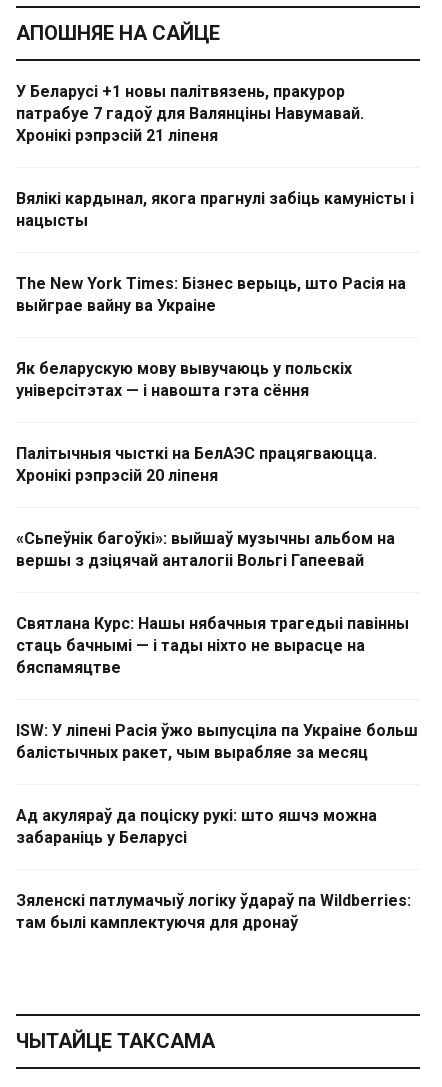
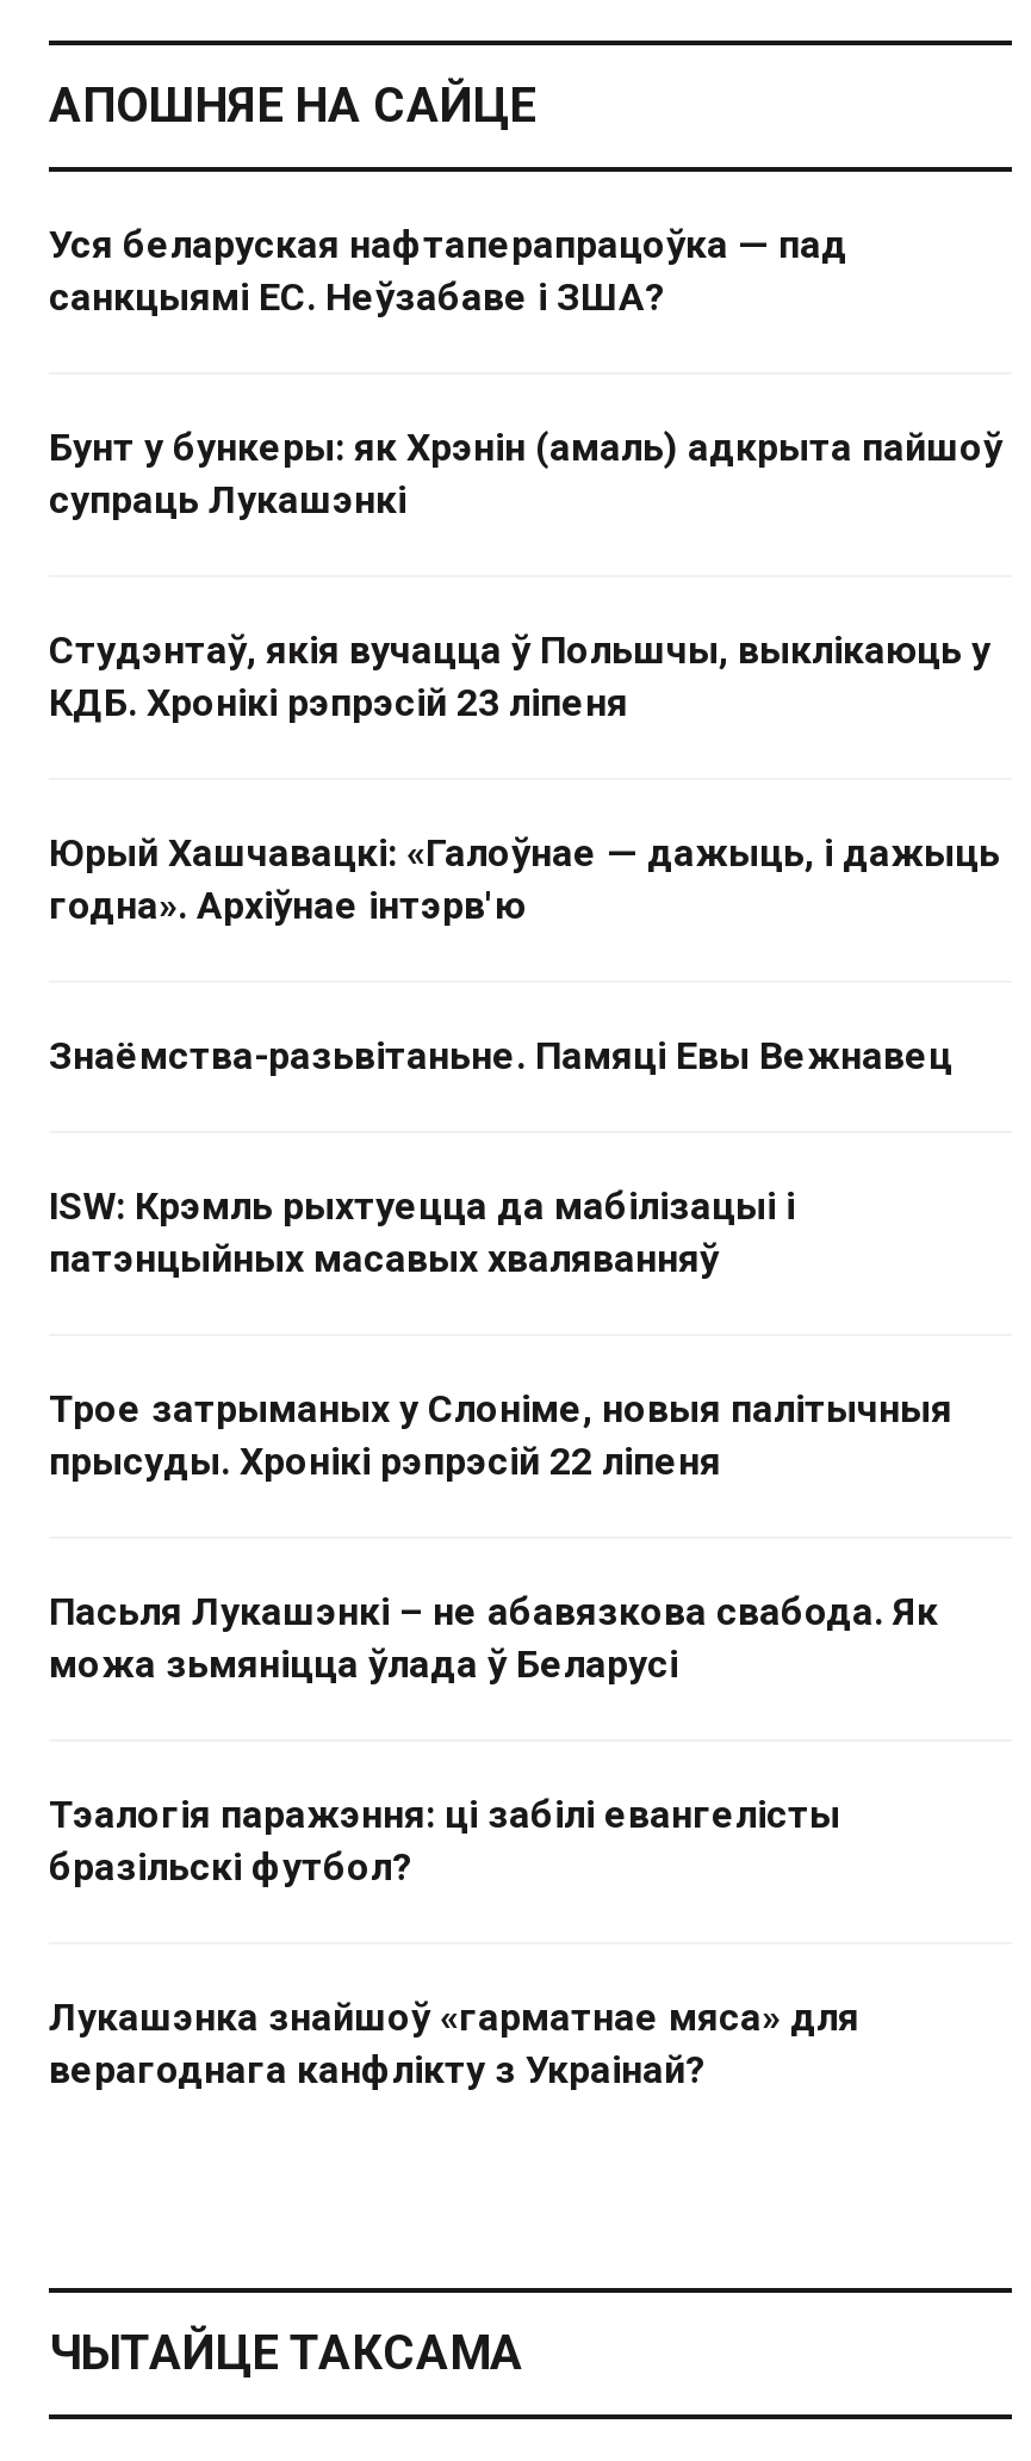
[16,82,364,145] У Беларусі +1 новы палітвязень, пракурор | патрабуе 7 гадоў для Валянціны Навумавай. | Хронікі рэпрэсій 21 ліпеня -> [49,222,847,320] Уся беларуская нафтаперапрацоўка — пад | санкцыямі ЕС. Неўзабаве і ЗША?
[16,189,414,230] Вялікі кардынал, якога прагнулі забіць камуністы і | нацысты -> [49,425,1002,523] Бунт у бункеры: як Хрэнін (амаль) адкрыта пайшоў | супраць Лукашэнкі
[16,274,406,315] The New York Times: Бізнес верыць, што Расія на | выйграе вайну ва Украіне -> [49,627,990,725] Студэнтаў, якія вучацца ў Польшчы, выклікаюць у | КДБ. Хронікі рэпрэсій 23 ліпеня
[16,359,352,400] Як беларускую мову вывучаюць у польскіх | універсітэтах — і навошта гэта сёння -> [49,830,1000,928] Юрый Хашчавацкі: «Галоўнае — дажыць, і дажыць | годна». Архіўнае інтэрв'ю
[16,444,377,485] Палітычныя чысткі на БелАЭС працягваюцца. | Хронікі рэпрэсій 20 ліпеня -> [49,1033,952,1078] Знаёмства-разьвітаньне. Памяці Евы Вежнавец
[16,529,395,570] «Сьпеўнік багоўкі»: выйшаў музычны альбом на | вершы з дзіцячай анталогіі Вольгі Гапеевай -> [49,1183,795,1281] ISW: Крэмль рыхтуецца да мабілізацыі і | патэнцыйных масавых хваляванняў
[16,614,409,677] Святлана Курс: Нашы нябачныя трагедыі павінны | стаць бачнымі — і тады ніхто не вырасце на | бяспамяцтве -> [49,1386,952,1484] Трое затрыманых у Слоніме, новыя палітычныя | прысуды. Хронікі рэпрэсій 22 ліпеня
[16,721,418,762] ISW: У ліпені Расія ўжо выпусціла па Украіне больш | балістычных ракет, чым вырабляе за месяц -> [49,1589,938,1687] Пасьля Лукашэнкі – не абавязкова свабода. Як | можа зьмяніцца ўлада ў Беларусі
[16,806,377,847] Ад акуляраў да поціску рукі: што яшчэ можна | забараніць у Беларусі -> [49,1792,840,1890] Тэалогія паражэння: ці забілі евангелісты | бразільскі футбол?
[16,891,411,932] Зяленскі патлумачыў логіку ўдараў па Wildberries: | там былі камплектуючя для дронаў -> [49,1995,859,2092] Лукашэнка знайшоў «гарматнае мяса» для | верагоднага канфлікту з Украінай?

